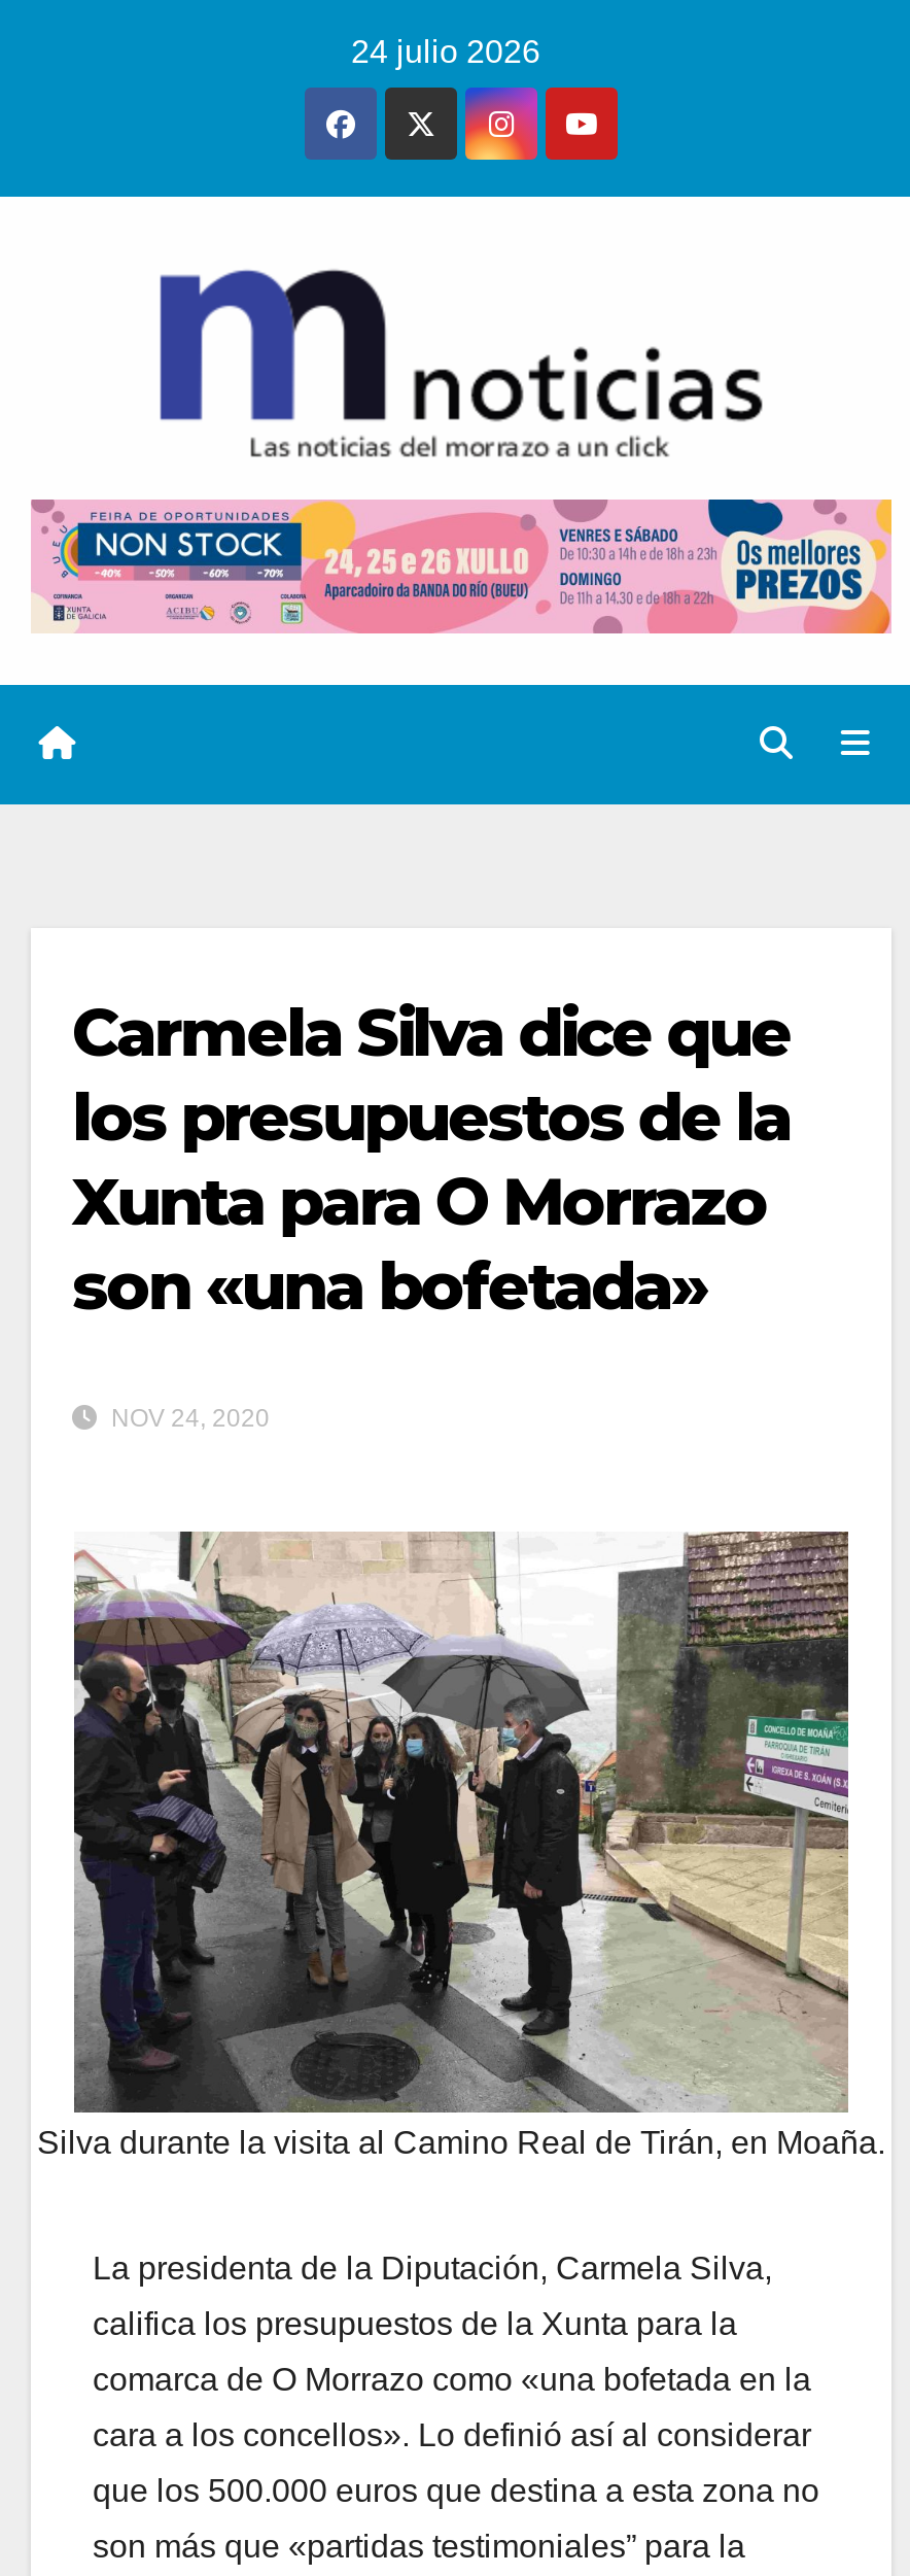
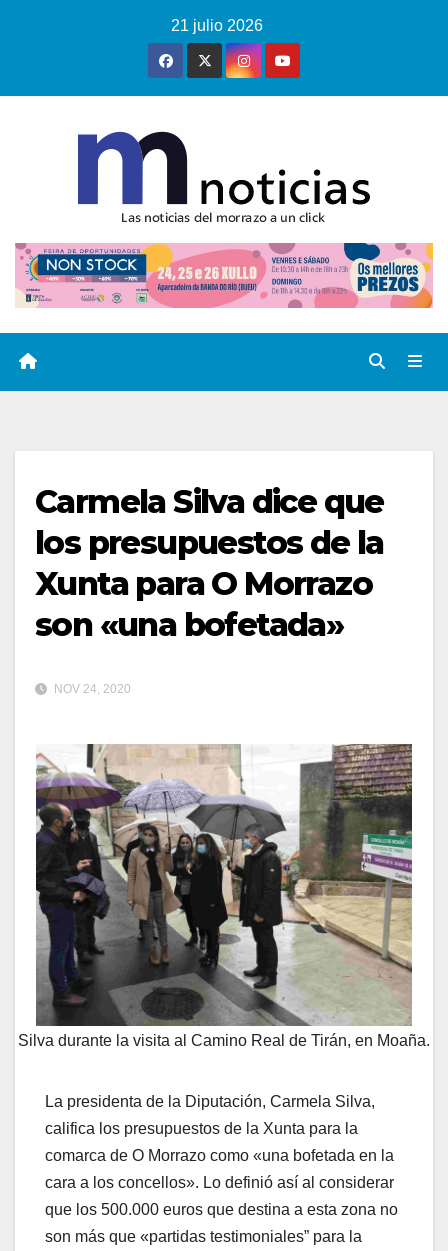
[351,34,540,69] 24 julio 2026 -> [170,17,262,34] 21 julio 2026

